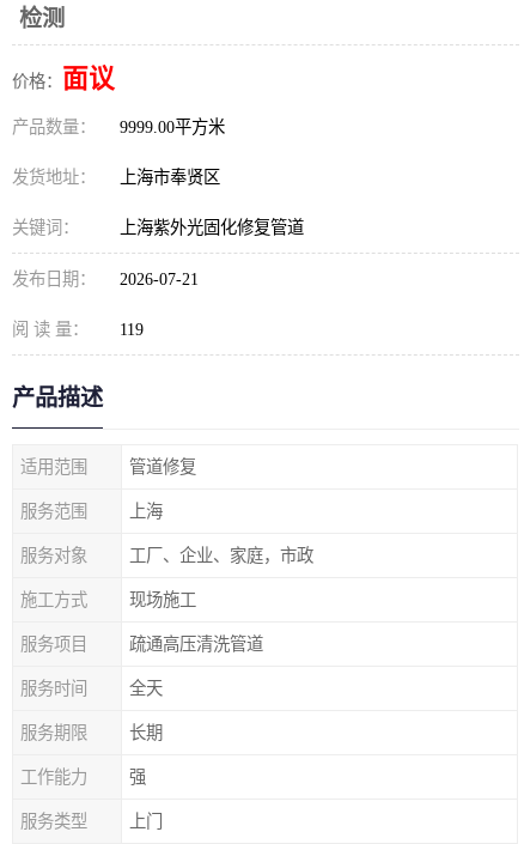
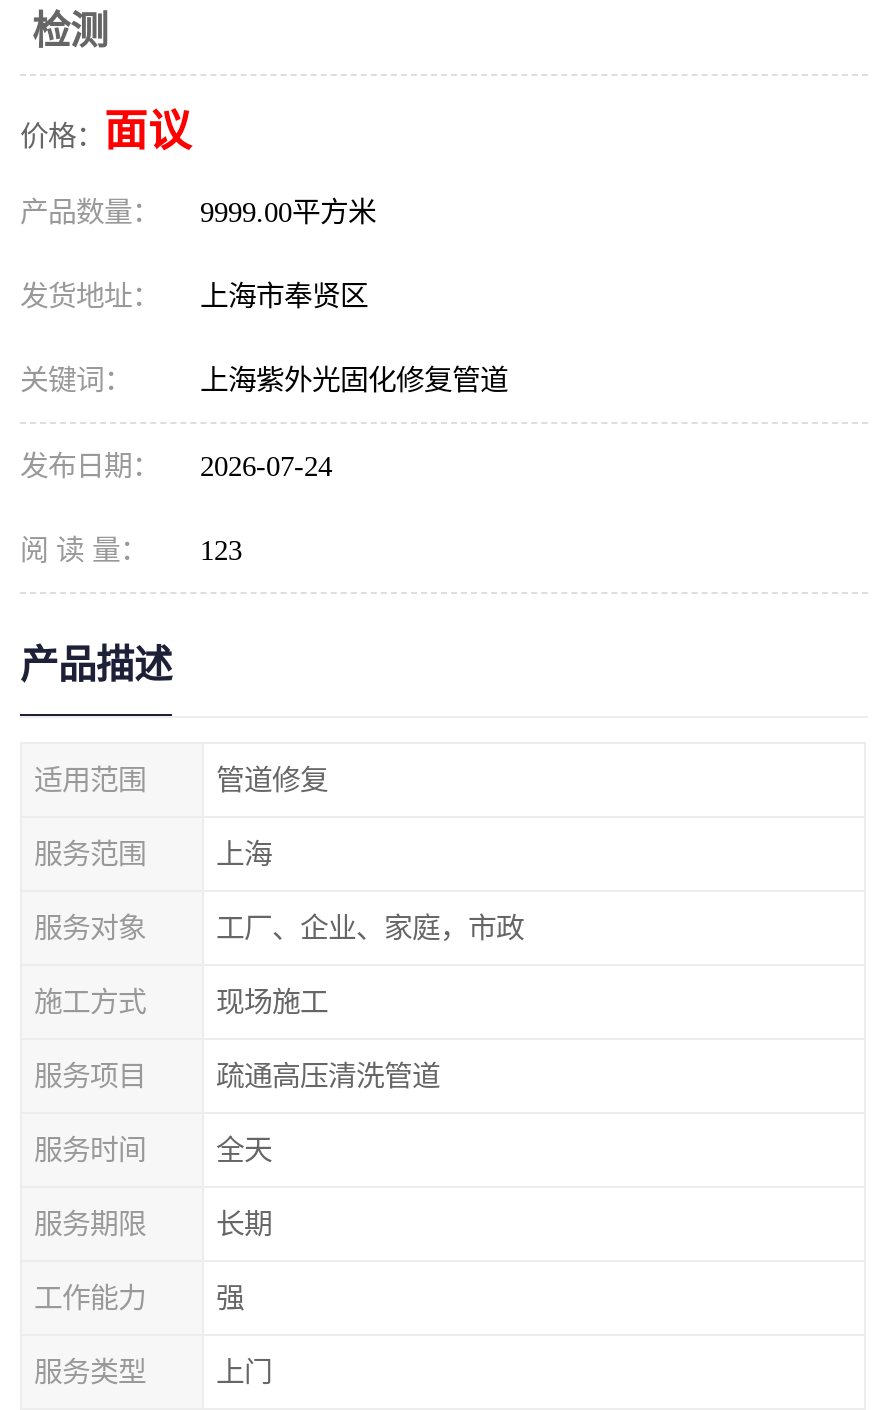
[12,269,199,289] 发布日期： 2026-07-21 -> [20,450,332,482] 发布日期： 2026-07-24
[12,320,144,339] 阅 读 量： 119 -> [20,534,242,566] 阅 读 量： 123

